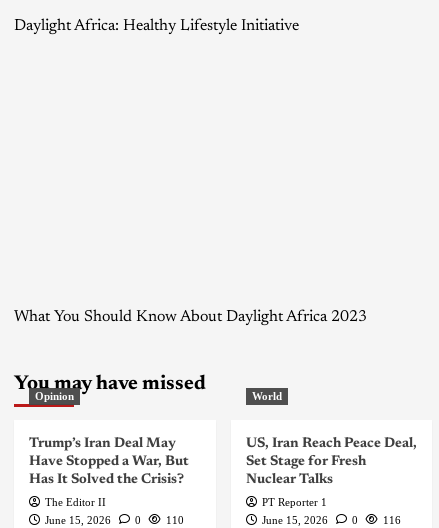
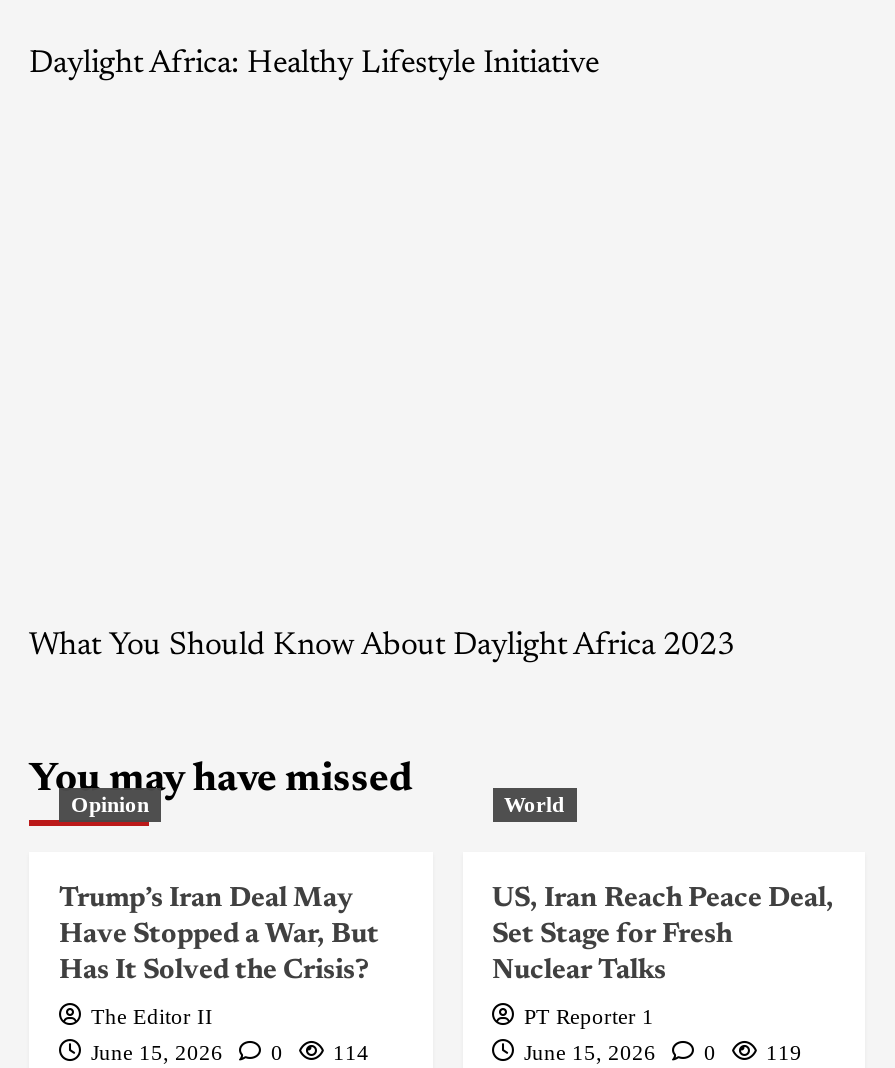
[166,514,184,526] 110 -> [333,1040,369,1064] 114
[382,514,400,526] 116 -> [766,1040,802,1064] 119

